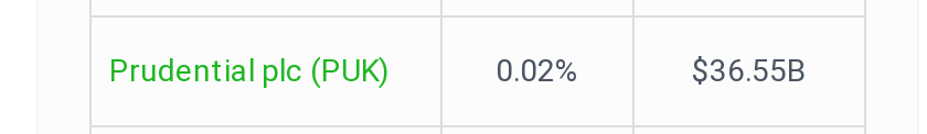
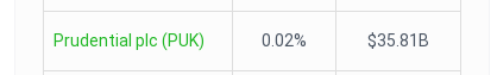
[692,53,807,88] $36.55B -> [367,31,429,50] $35.81B

